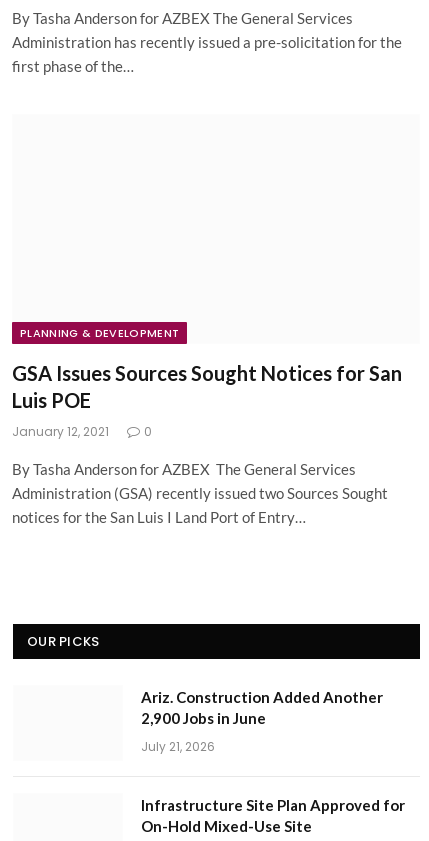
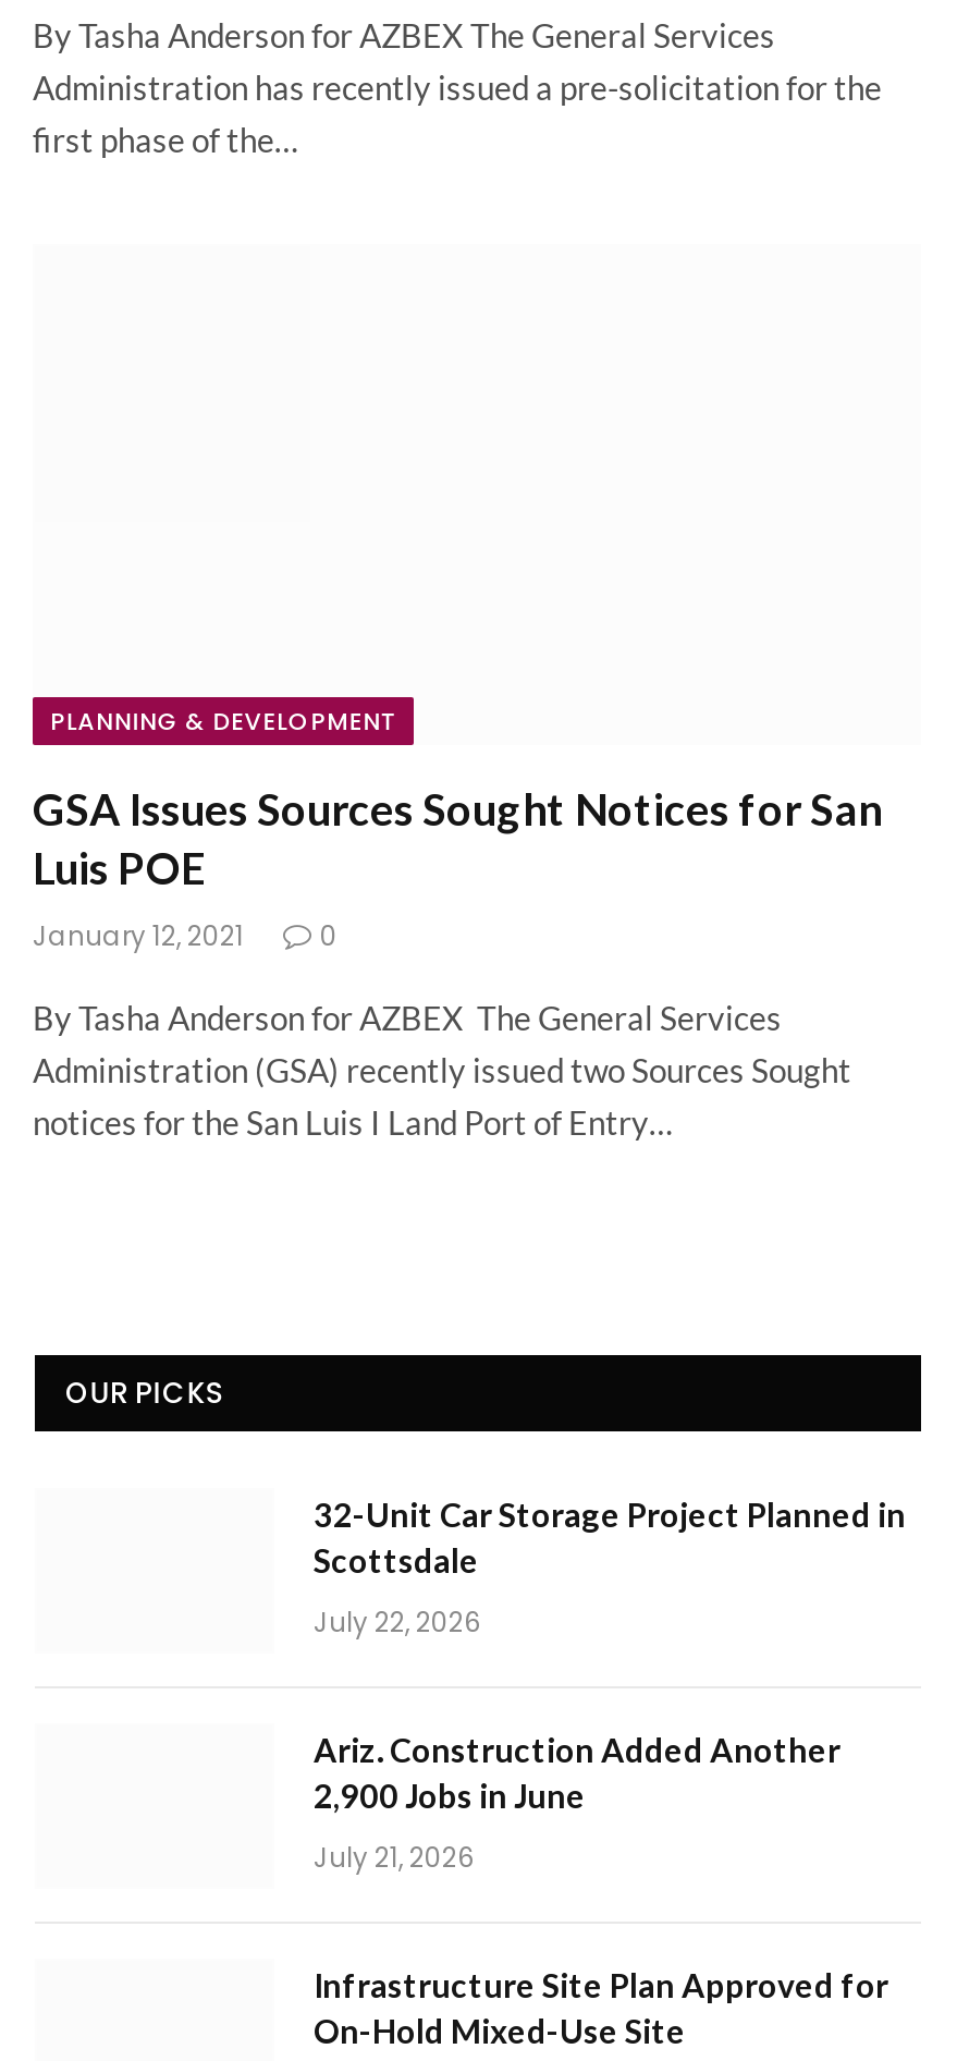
none -> [314,1493,906,1639] 32-Unit Car Storage Project Planned in | Scottsdale | July 22, 2026

